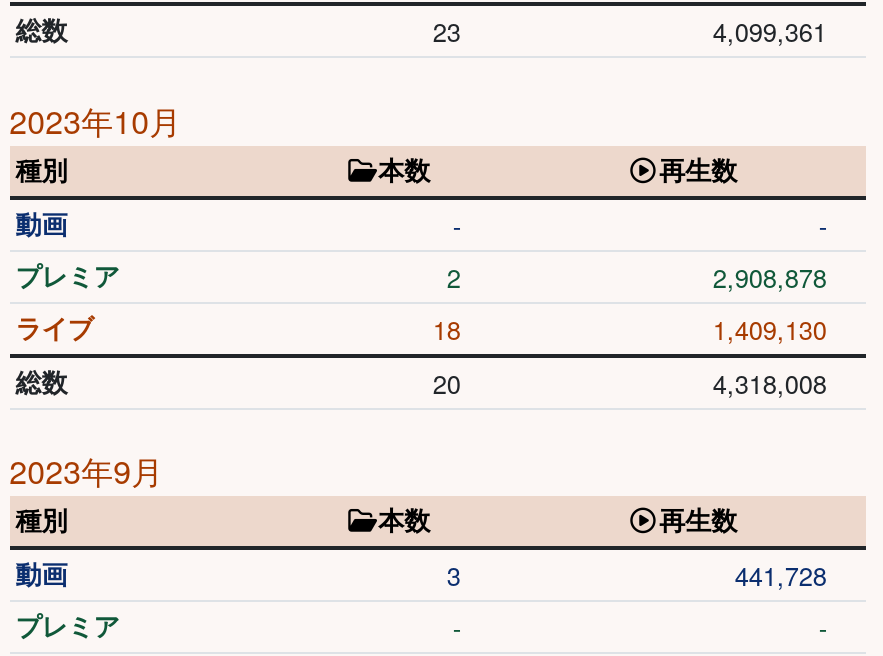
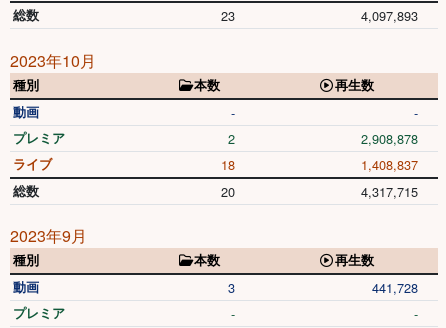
[713,13,827,51] 4,099,361 -> [361,6,418,25] 4,097,893
[713,309,827,347] 1,409,130 -> [361,155,418,174] 1,408,837
[713,363,827,401] 4,318,008 -> [361,182,418,201] 4,317,715

